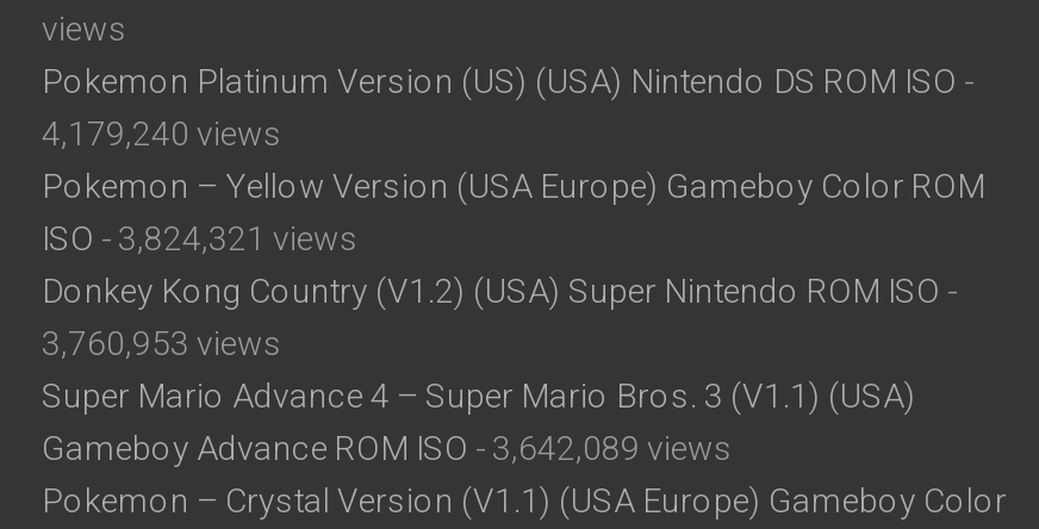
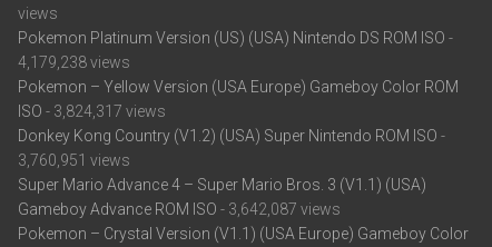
[42,115,282,153] 4,179,240 views -> [18,54,130,71] 4,179,238 views
[42,220,359,258] ISO - 3,824,321 views -> [18,103,166,120] ISO - 3,824,317 views
[42,325,282,363] 3,760,953 views -> [18,152,130,169] 3,760,951 views
[42,429,733,468] Gameboy Advance ROM ISO - 3,642,089 views -> [18,200,341,218] Gameboy Advance ROM ISO - 3,642,087 views

